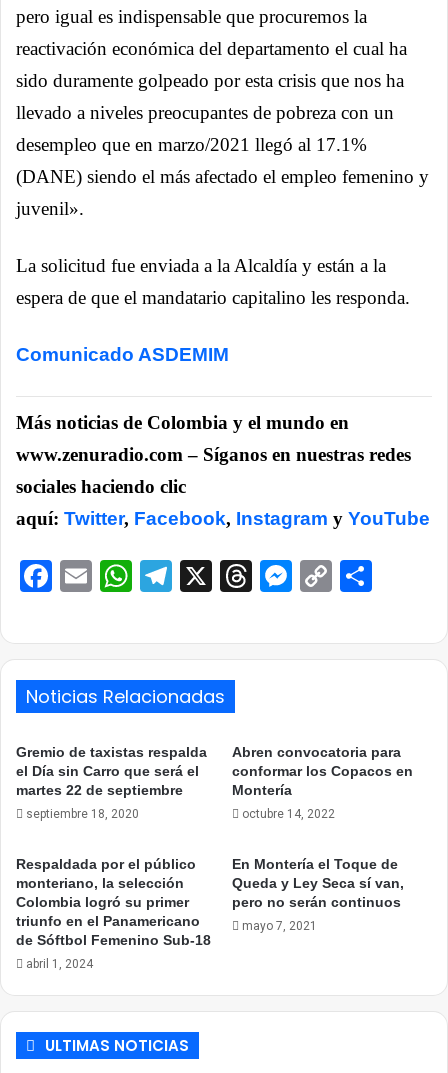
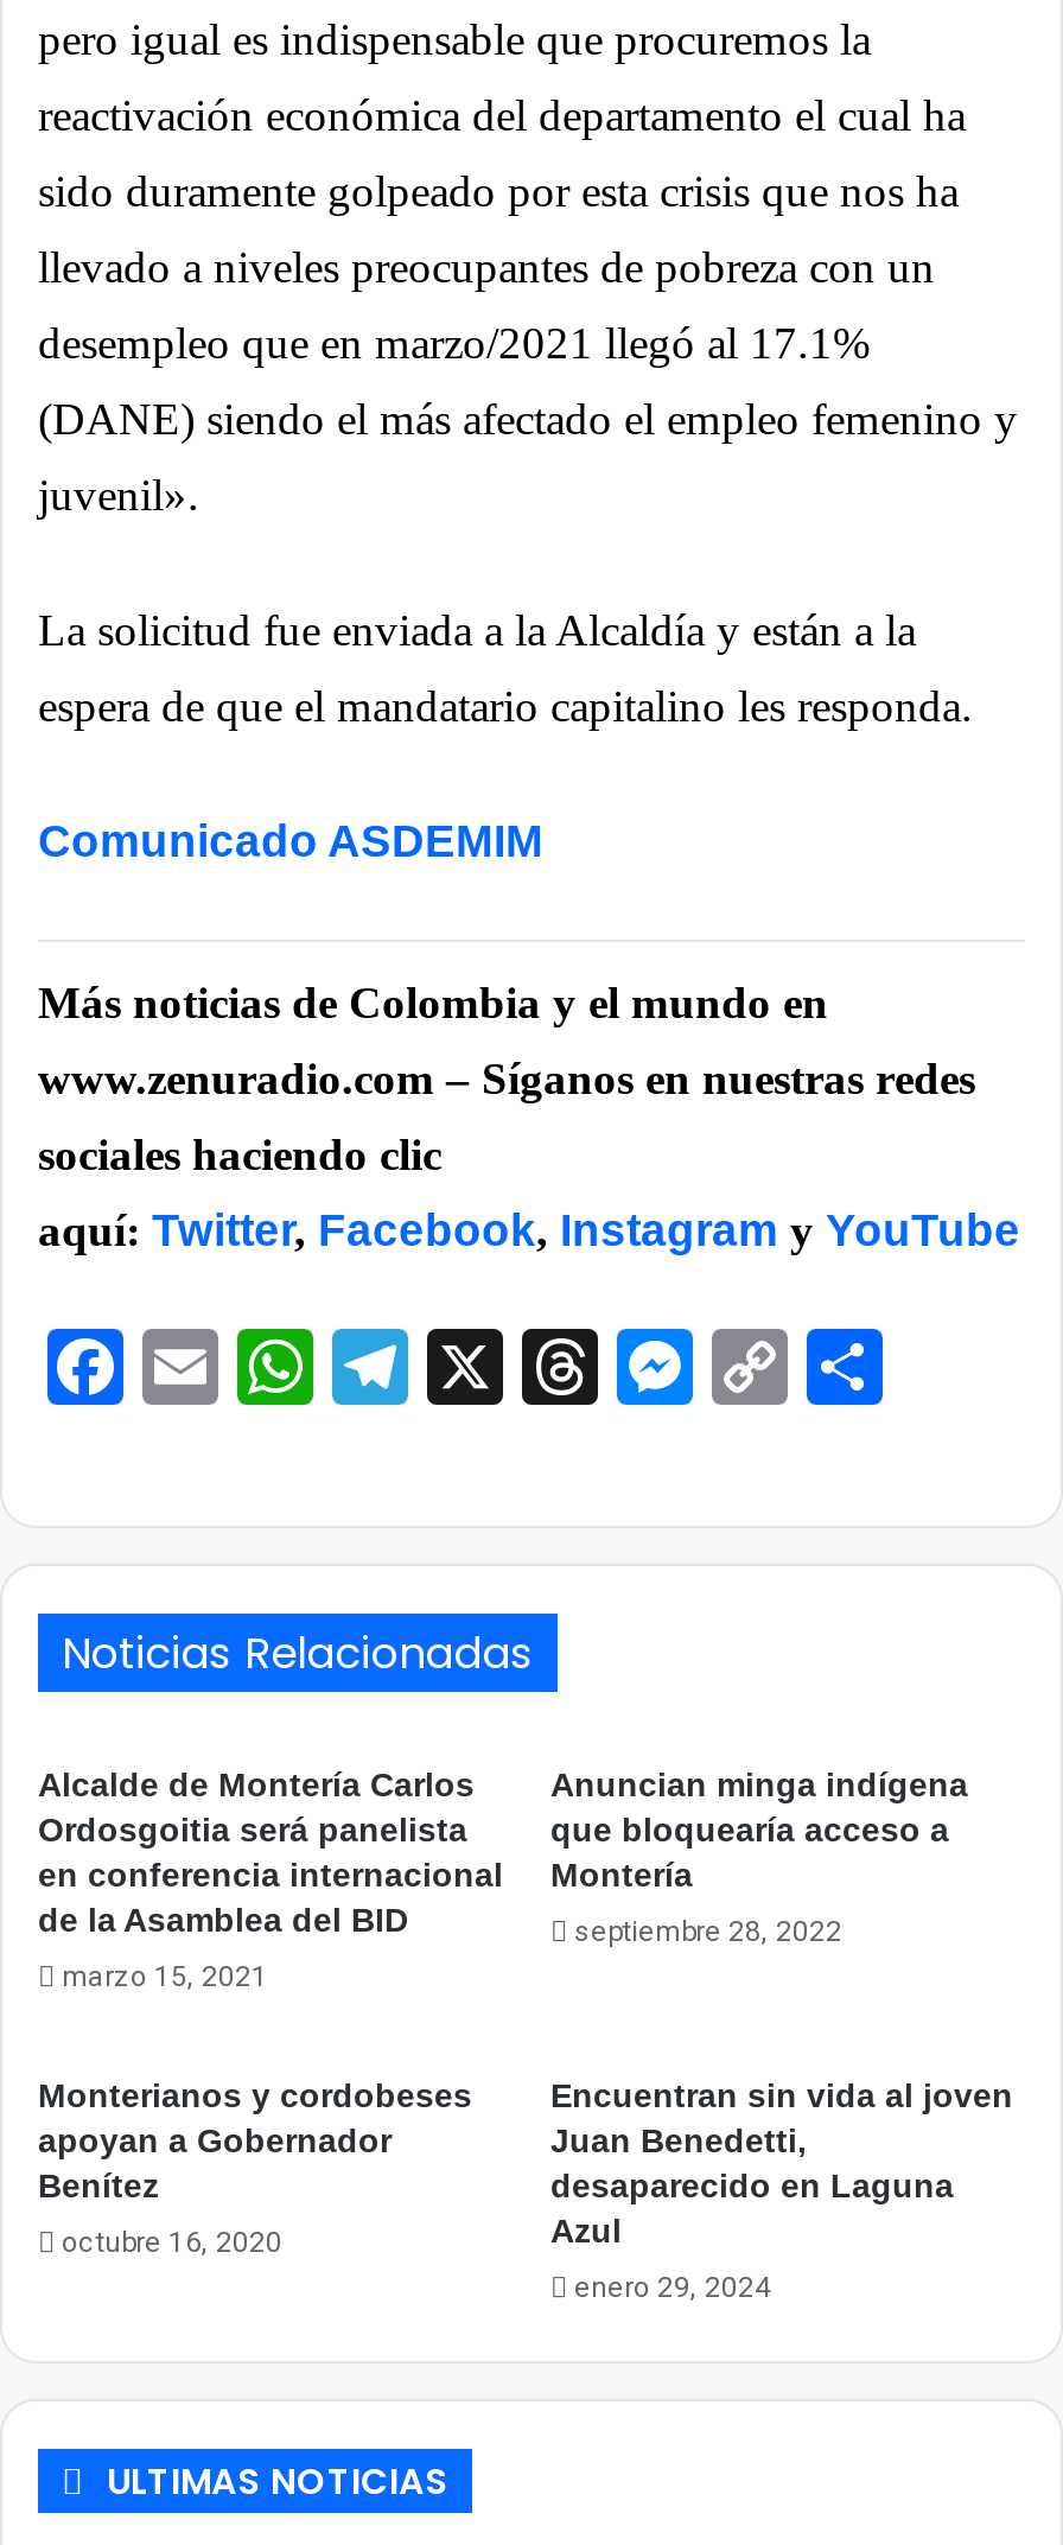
[16,744,207,798] Gremio de taxistas respalda | el Día sin Carro que será el | martes 22 de septiembre -> [38,1766,503,1940] Alcalde de Montería Carlos | Ordosgoitia será panelista | en conferencia internacional | de la Asamblea del BID
[232,744,413,779] Abren convocatoria para | conformar los Copacos en -> [550,1766,968,1849] Anuncian minga indígena | que bloquearía acceso a
[26,807,139,821] septiembre 18, 2020 -> [62,1961,268,1994] marzo 15, 2021
[242,807,335,821] octubre 14, 2022 -> [574,1916,842,1949] septiembre 28, 2022
[16,856,211,948] Respaldada por el público | monteriano, la selección | Colombia logró su primer | triunfo en el Panamericano | de Sóftbol Femenino Sub-18 -> [38,2077,472,2205] Monterianos y cordobeses | apoyan a Gobernador | Benítez
[232,856,404,910] En Montería el Toque de | Queda y Ley Seca sí van, | pero no serán continuos -> [550,2077,1013,2251] Encuentran sin vida al joven | Juan Benedetti, | desaparecido en Laguna | Azul
[242,919,317,933] mayo 7, 2021 -> [574,2272,771,2305] enero 29, 2024
[26,957,93,971] abril 1, 2024 -> [62,2227,282,2260] octubre 16, 2020

